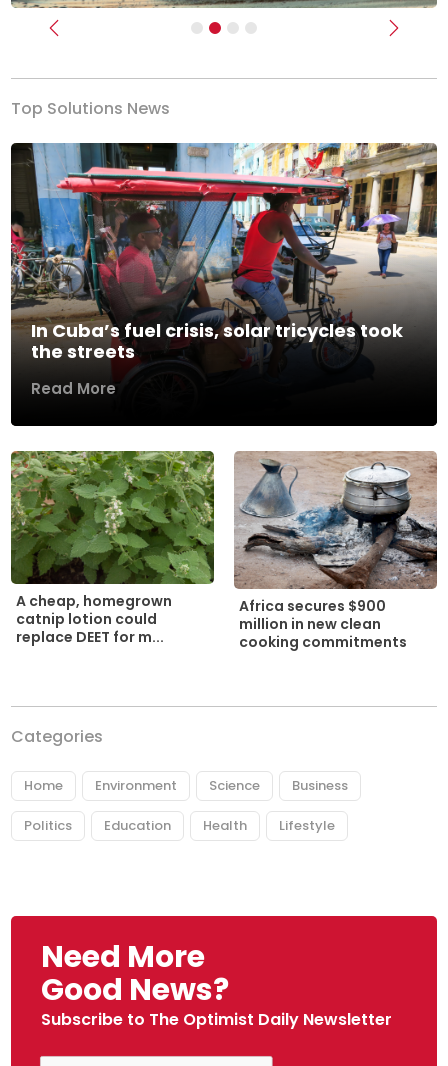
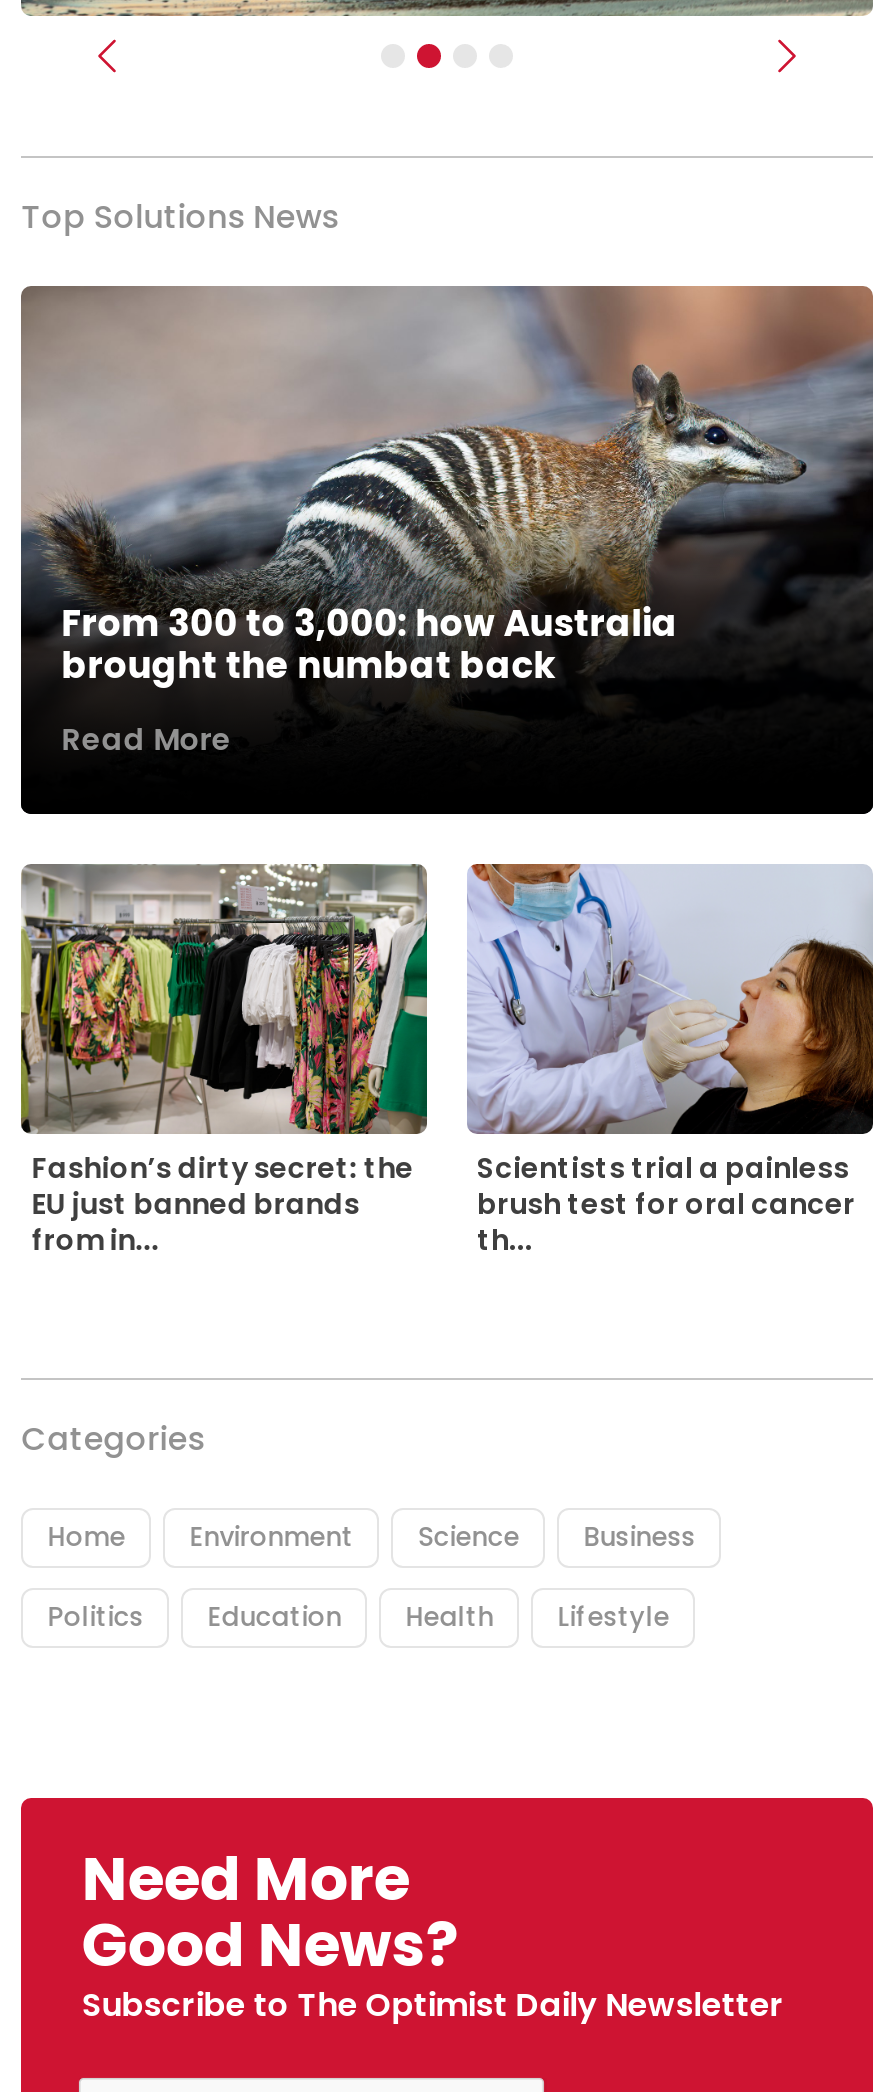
[10,142,437,364] [image] | In Cuba’s fuel crisis, solar tricycles took | the streets -> [21,284,875,690] [image] | From 300 to 3,000: how Australia | brought the numbat back
[11,451,215,647] [image] | A cheap, homegrown | catnip lotion could | replace DEET for m... -> [21,864,429,1260] [image] | Fashion’s dirty secret: the | EU just banned brands | from in...
[234,451,438,652] [image] | Africa secures $900 | million in new clean | cooking commitments -> [467,864,875,1260] [image] | Scientists trial a painless | brush test for oral cancer | th...

